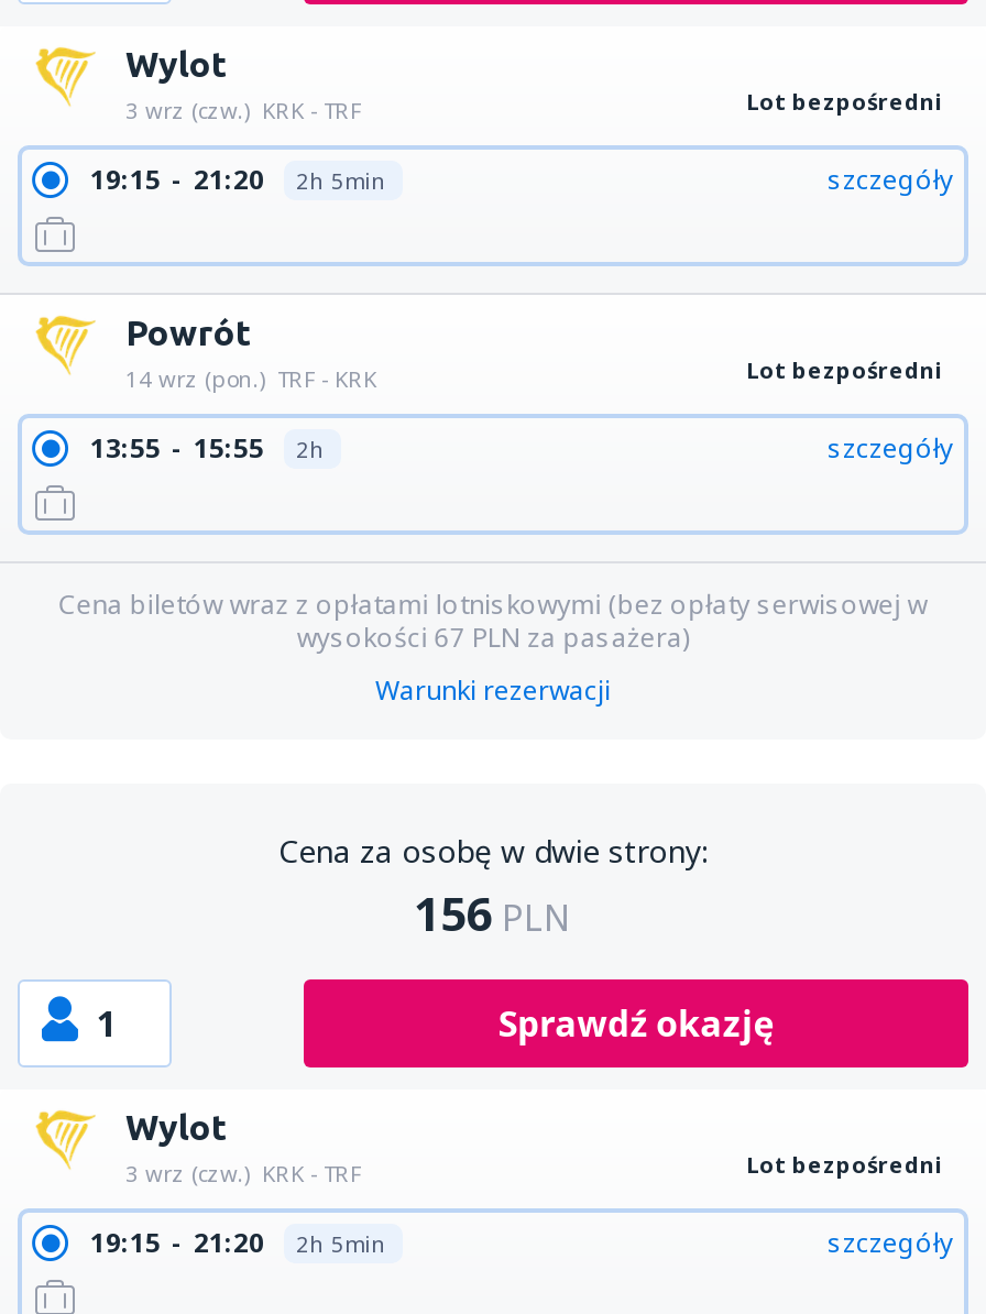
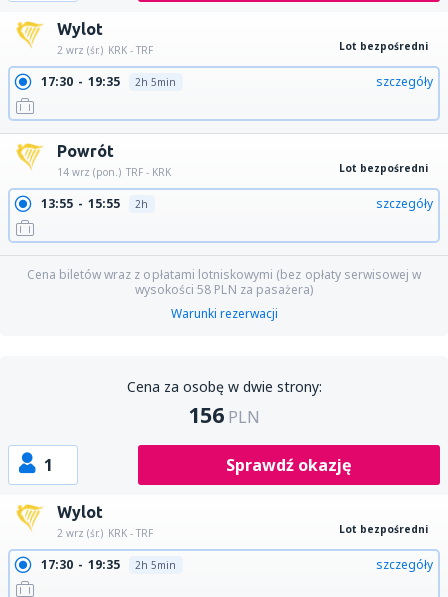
[125,95,361,125] 3 wrz (czw.) KRK - TRF -> [57,43,153,57] 2 wrz (śr.) KRK - TRF
[90,161,161,198] 19:15 -> [41,73,73,90] 17:30
[194,161,264,198] 21:20 -> [88,73,120,90] 19:35
[297,618,689,656] wysokości 67 PLN za pasażera) -> [135,281,313,298] wysokości 58 PLN za pasażera)
[125,1158,361,1189] 3 wrz (czw.) KRK - TRF -> [57,526,153,540] 2 wrz (śr.) KRK - TRF
[90,1224,161,1261] 19:15 -> [41,556,73,573] 17:30
[194,1224,264,1261] 21:20 -> [88,556,120,573] 19:35

